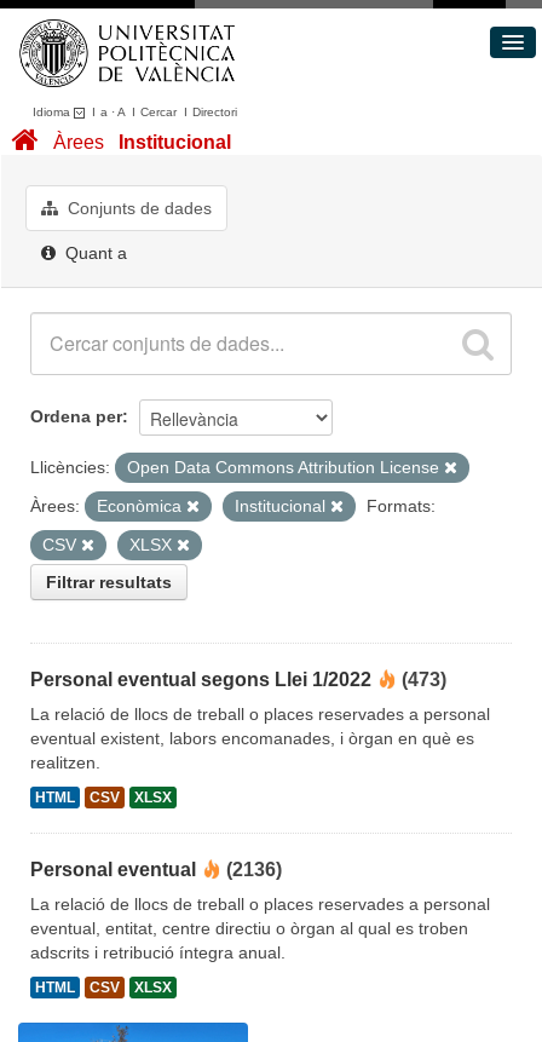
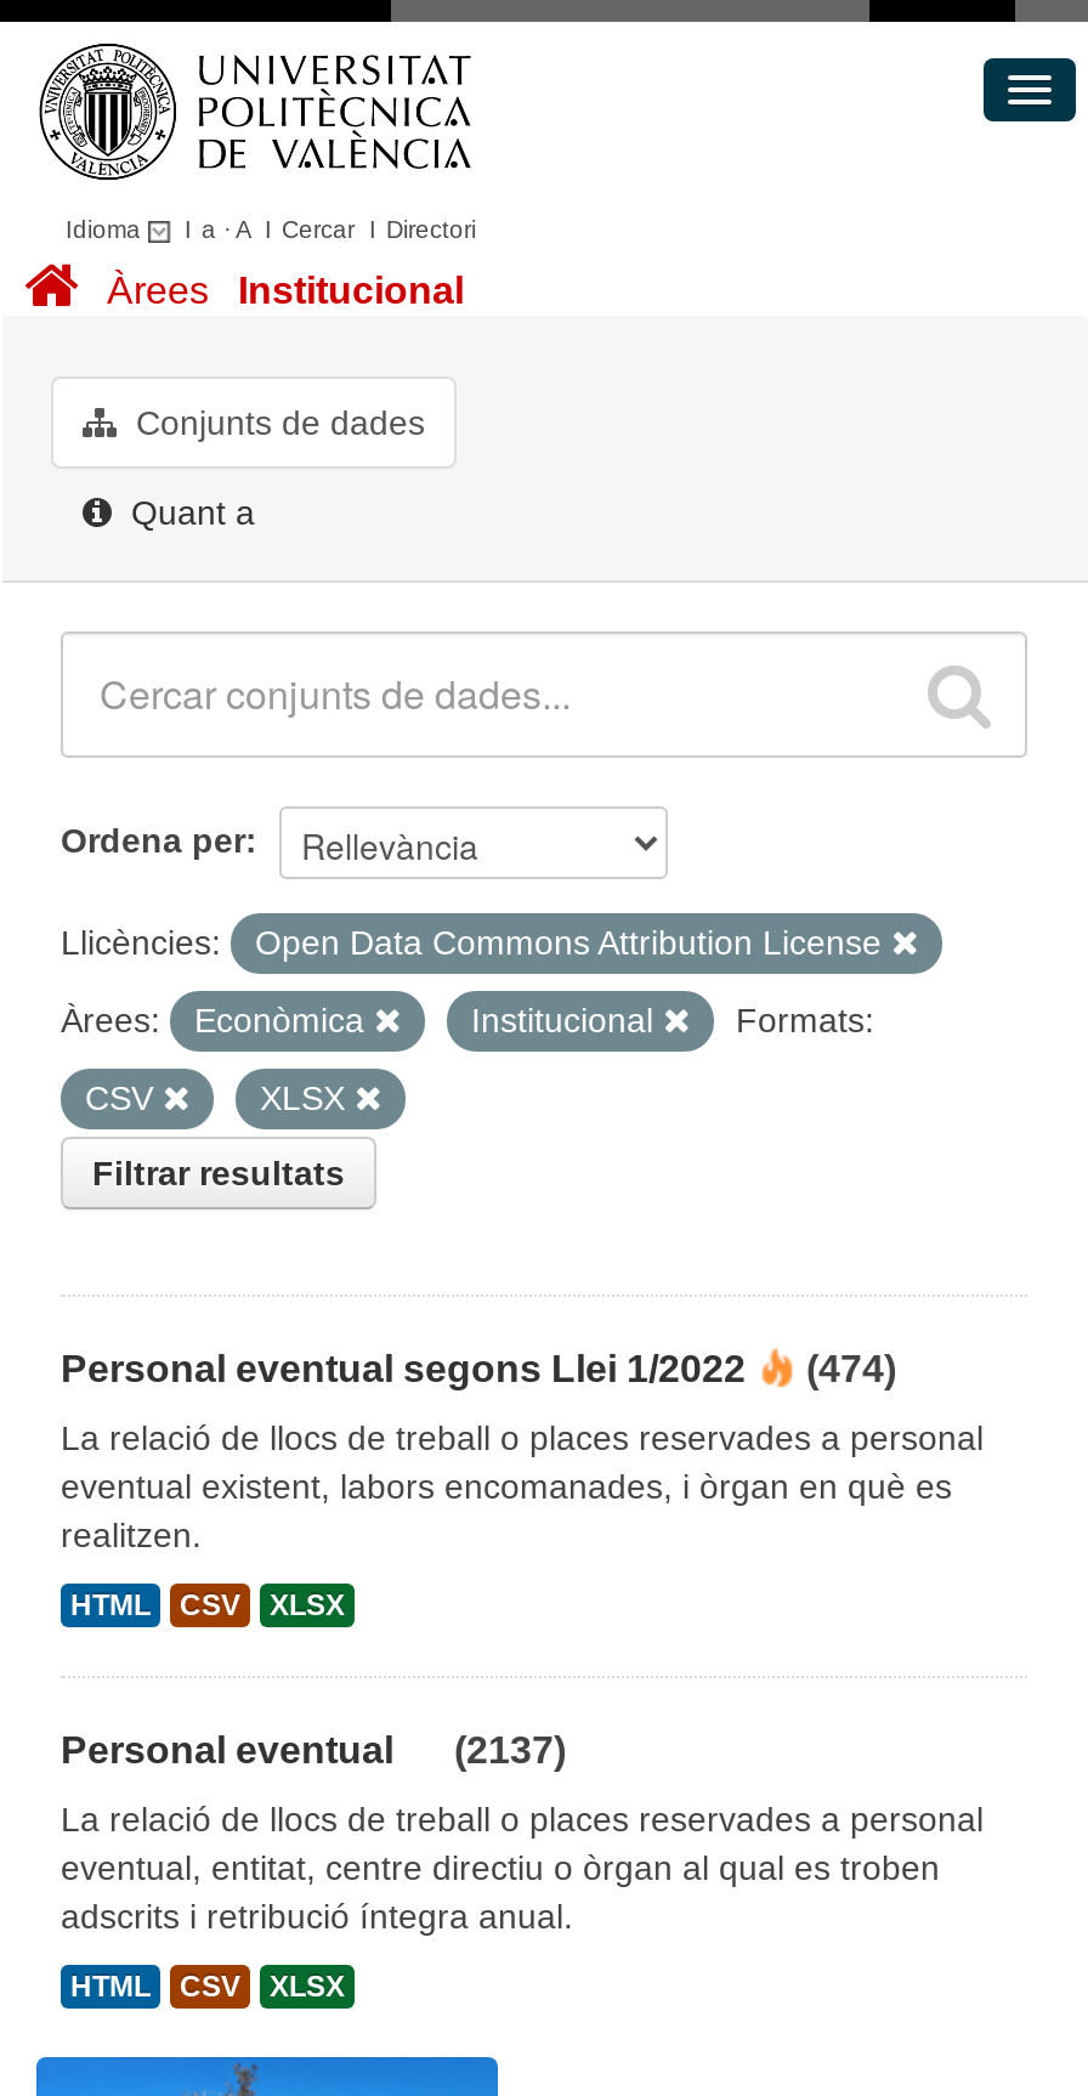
[30,669,446,690] Personal eventual segons Llei 1/2022 (473) -> [61,1348,896,1390] Personal eventual segons Llei 1/2022 (474)
[30,859,282,880] Personal eventual (2136) -> [61,1730,566,1771] Personal eventual (2137)

